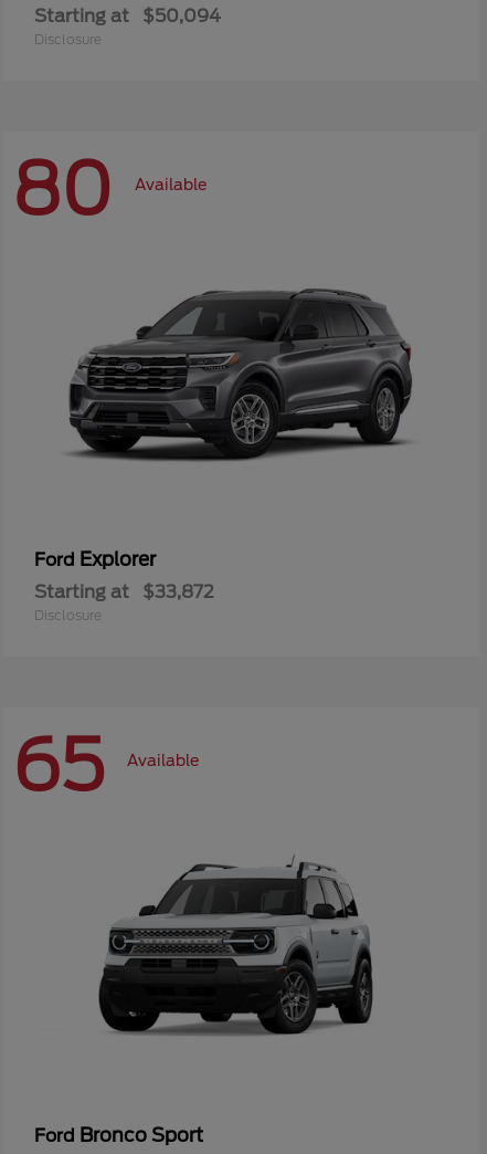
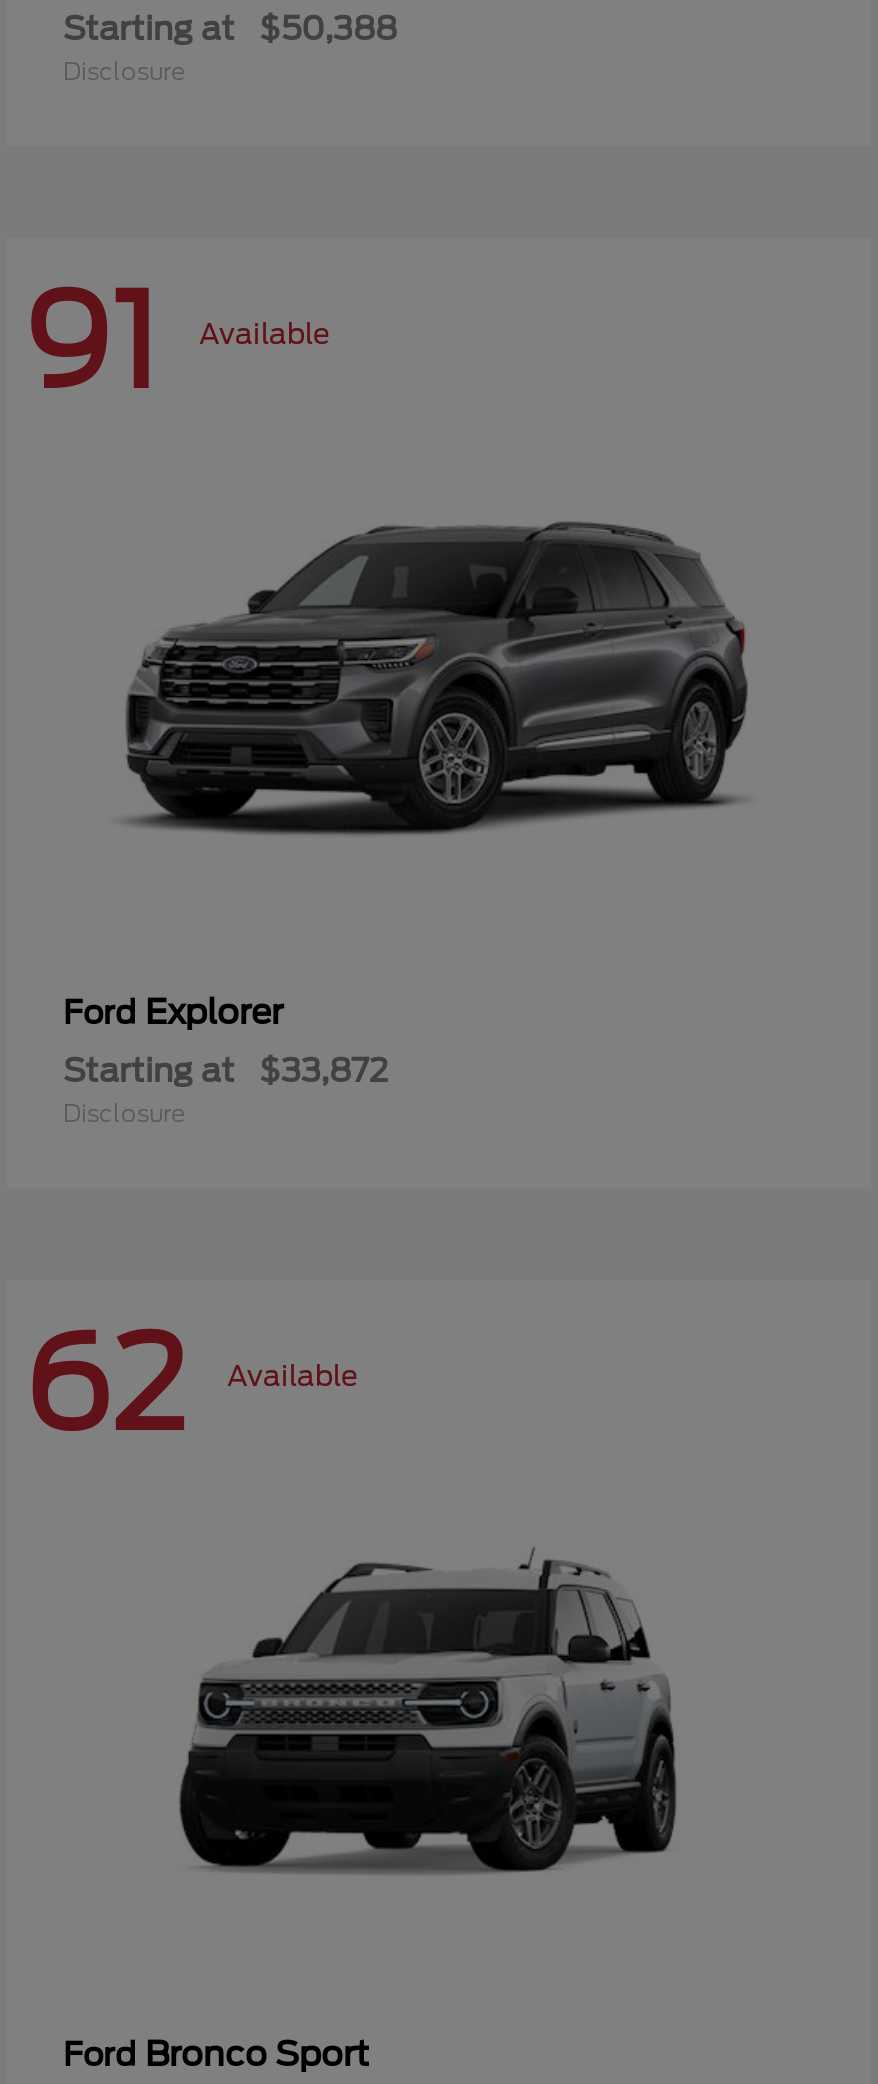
[34,6,221,27] Starting at $50,094 -> [63,10,397,48] Starting at $50,388
[12,148,207,232] 80 Available -> [23,267,329,419] 91 Available
[12,723,199,807] 65 Available -> [23,1309,357,1461] 62 Available

